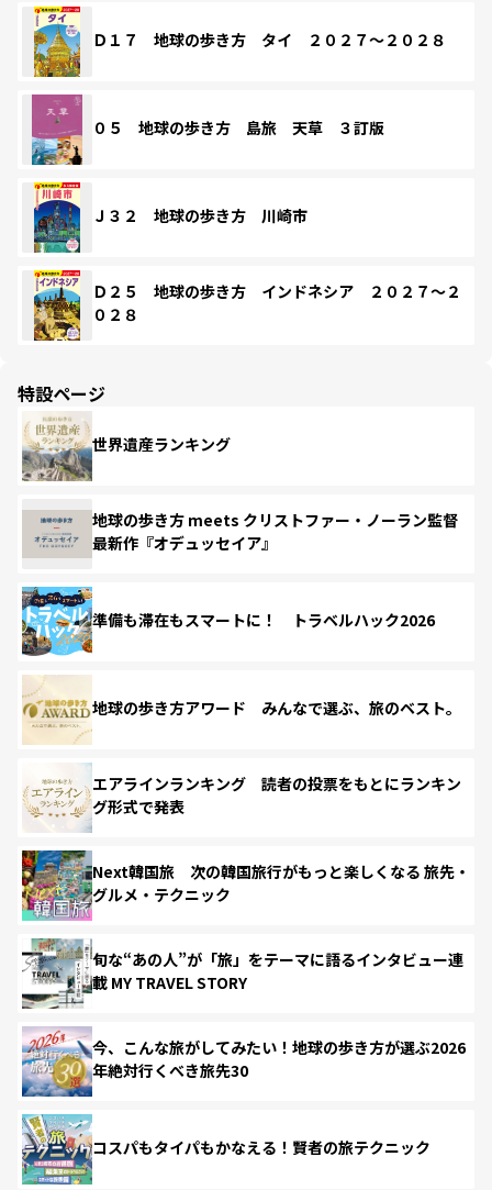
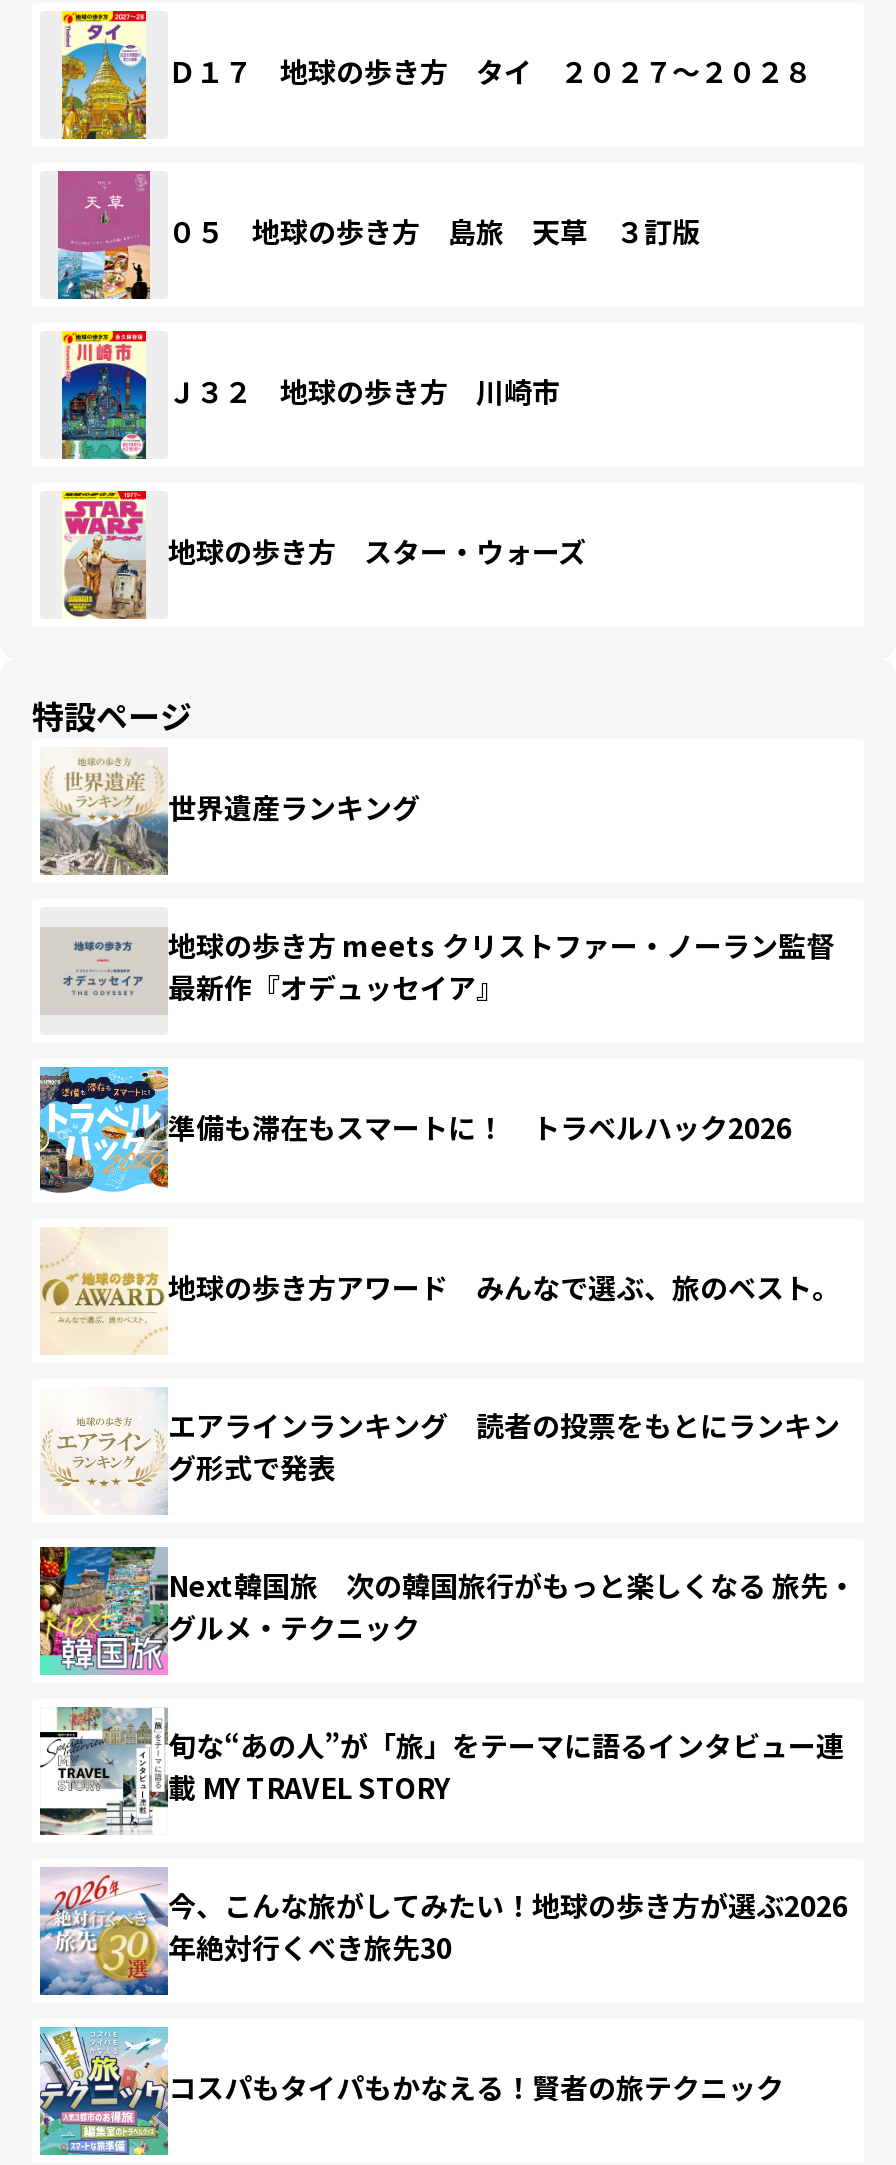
[33,269,461,342] [image] | Ｄ２５ 地球の歩き方 インドネシア ２０２７～２ | ０２８ -> [62,489,586,619] [image] | 地球の歩き方 スター・ウォーズ

